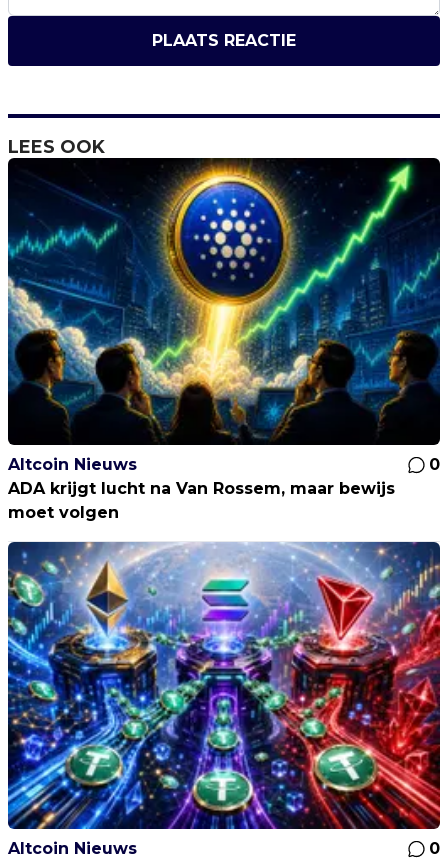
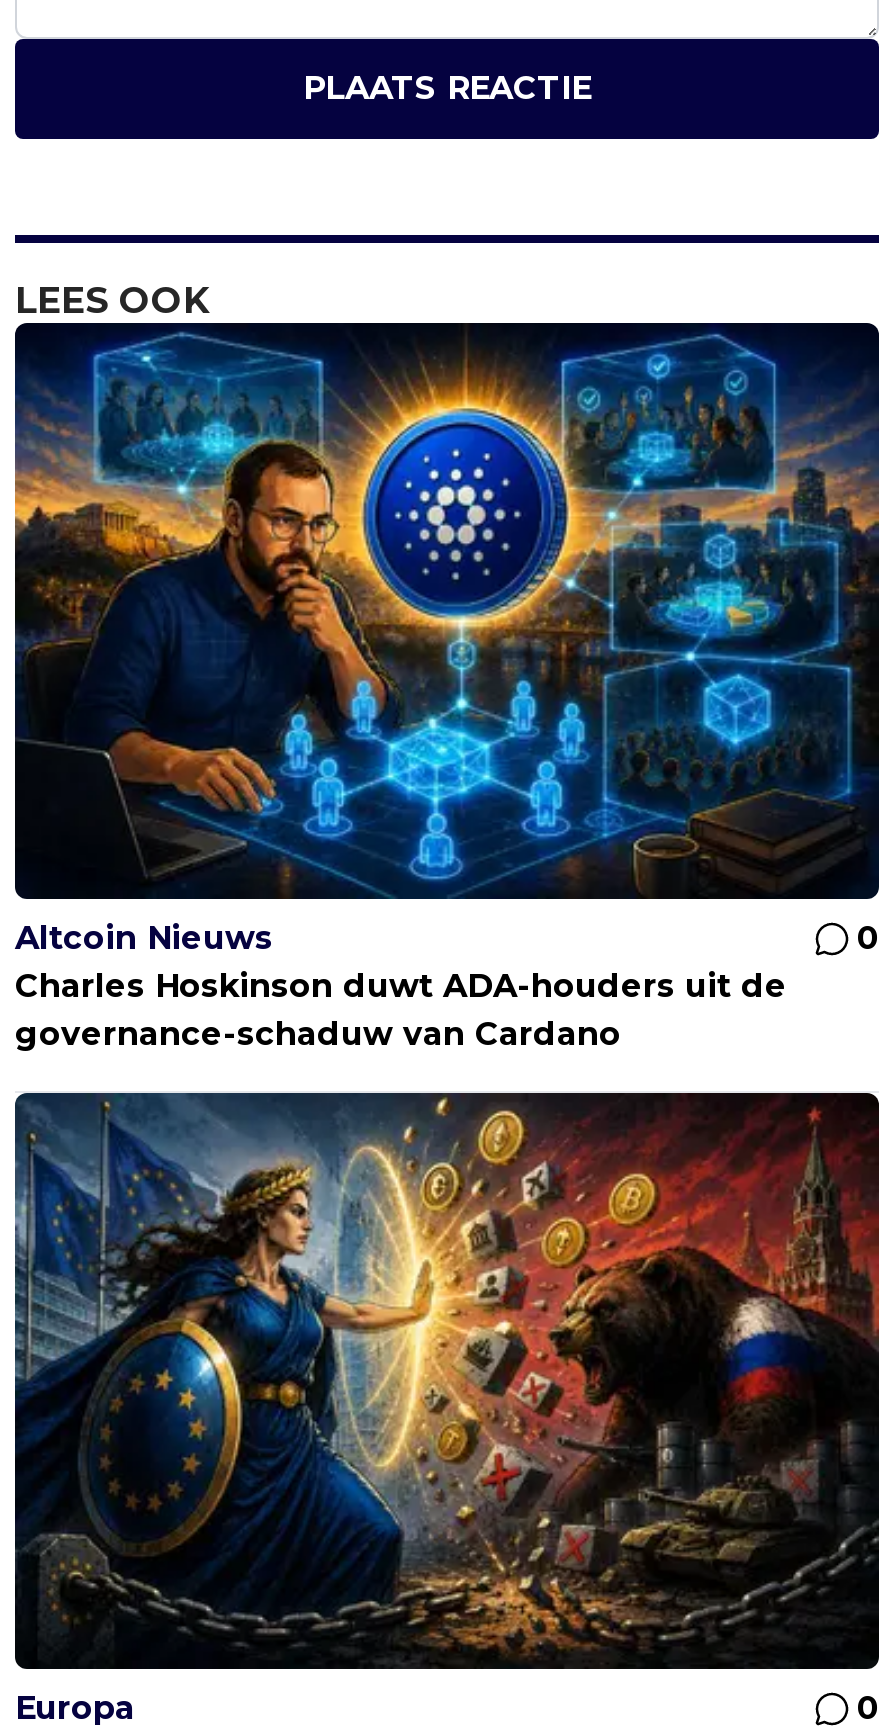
[7,158,441,522] [image] | ADA krijgt lucht na Van Rossem, maar bewijs | moet volgen -> [13,323,881,1053] [image] | Charles Hoskinson duwt ADA-houders uit de | governance-schaduw van Cardano
[7,541,441,858] [image] | Altcoin Nieuws -> [13,1091,881,1727] [image] | Europa

